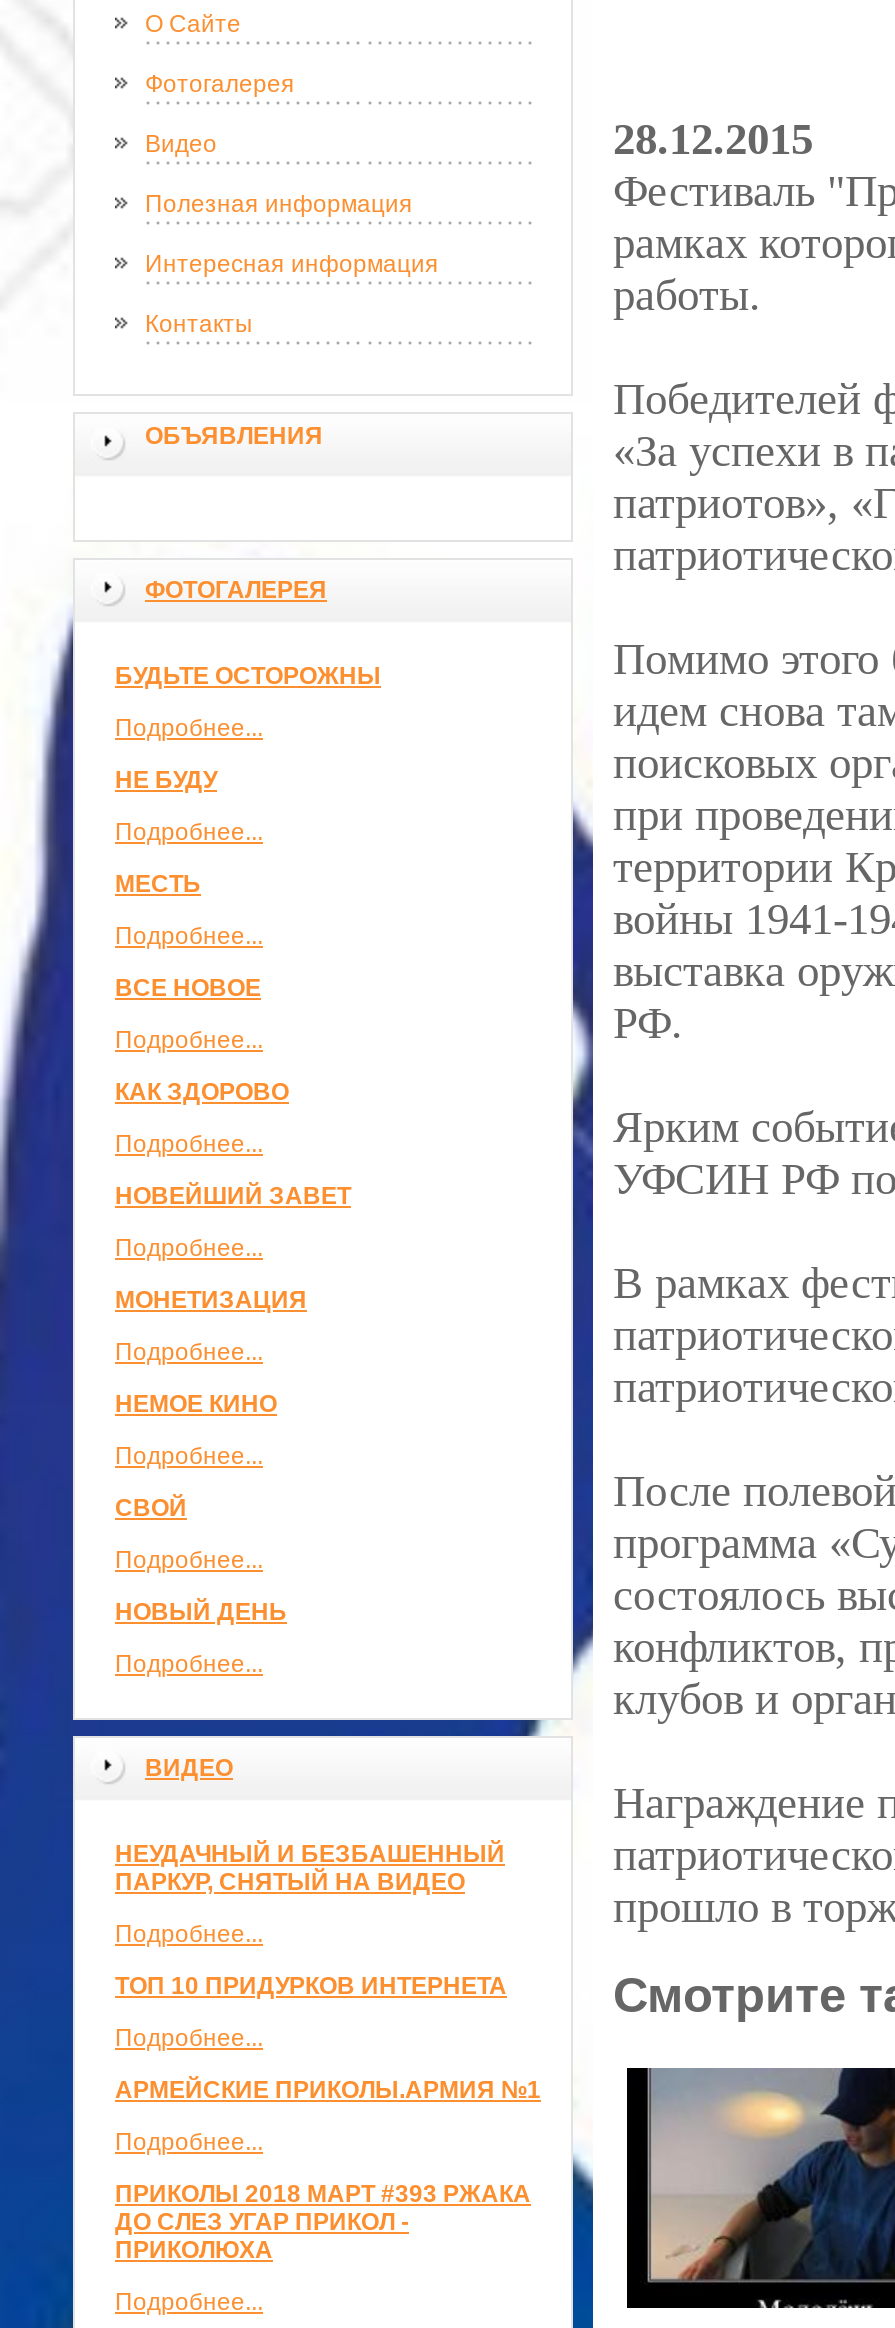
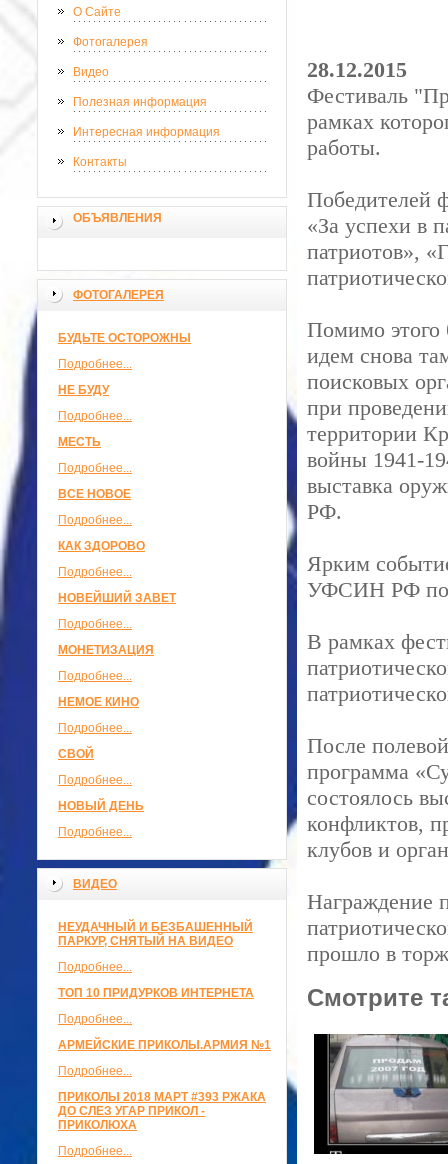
[645,2066,889,2310] [image] -> [324,1033,445,1155] [image]

